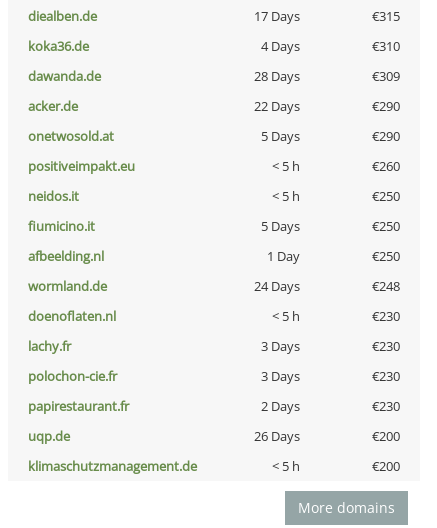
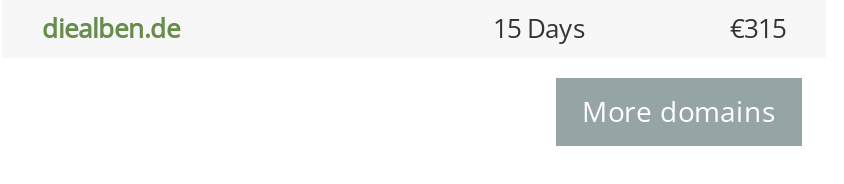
[253,7,299,25] 17 Days -> [493,10,585,46] 15 Days
[28,37,400,475] koka36.de | 4 Days | €310 | dawanda.de | 28 Days | €309 | acker.de | 22 Days | €290 | onetwosold.at | 5 Days | €290 | positiveimpakt.eu | < 5 h | €260 | neidos.it | < 5 h | €250 | fiumicino.it | 5 Days | €250 | afbeelding.nl | 1 Day | €250 | wormland.de | 24 Days | €248 | doenoflaten.nl | < 5 h | €230 | lachy.fr | 3 Days | €230 | polochon-cie.fr | 3 Days | €230 | papirestaurant.fr | 2 Days | €230 | uqp.de | 26 Days | €200 | klimaschutzmanagement.de | < 5 h | €200 -> none

